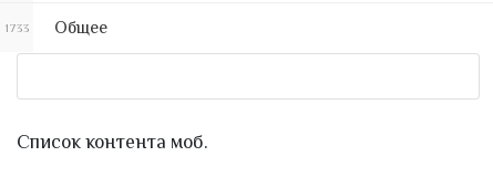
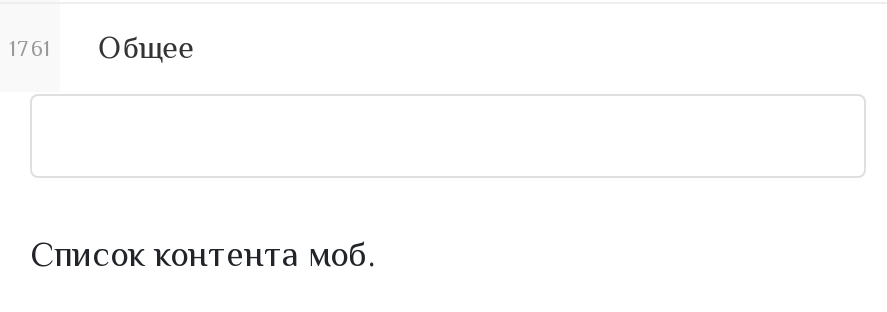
[4,18,108,38] 1733 Общее -> [9,30,194,66] 1761 Общее

